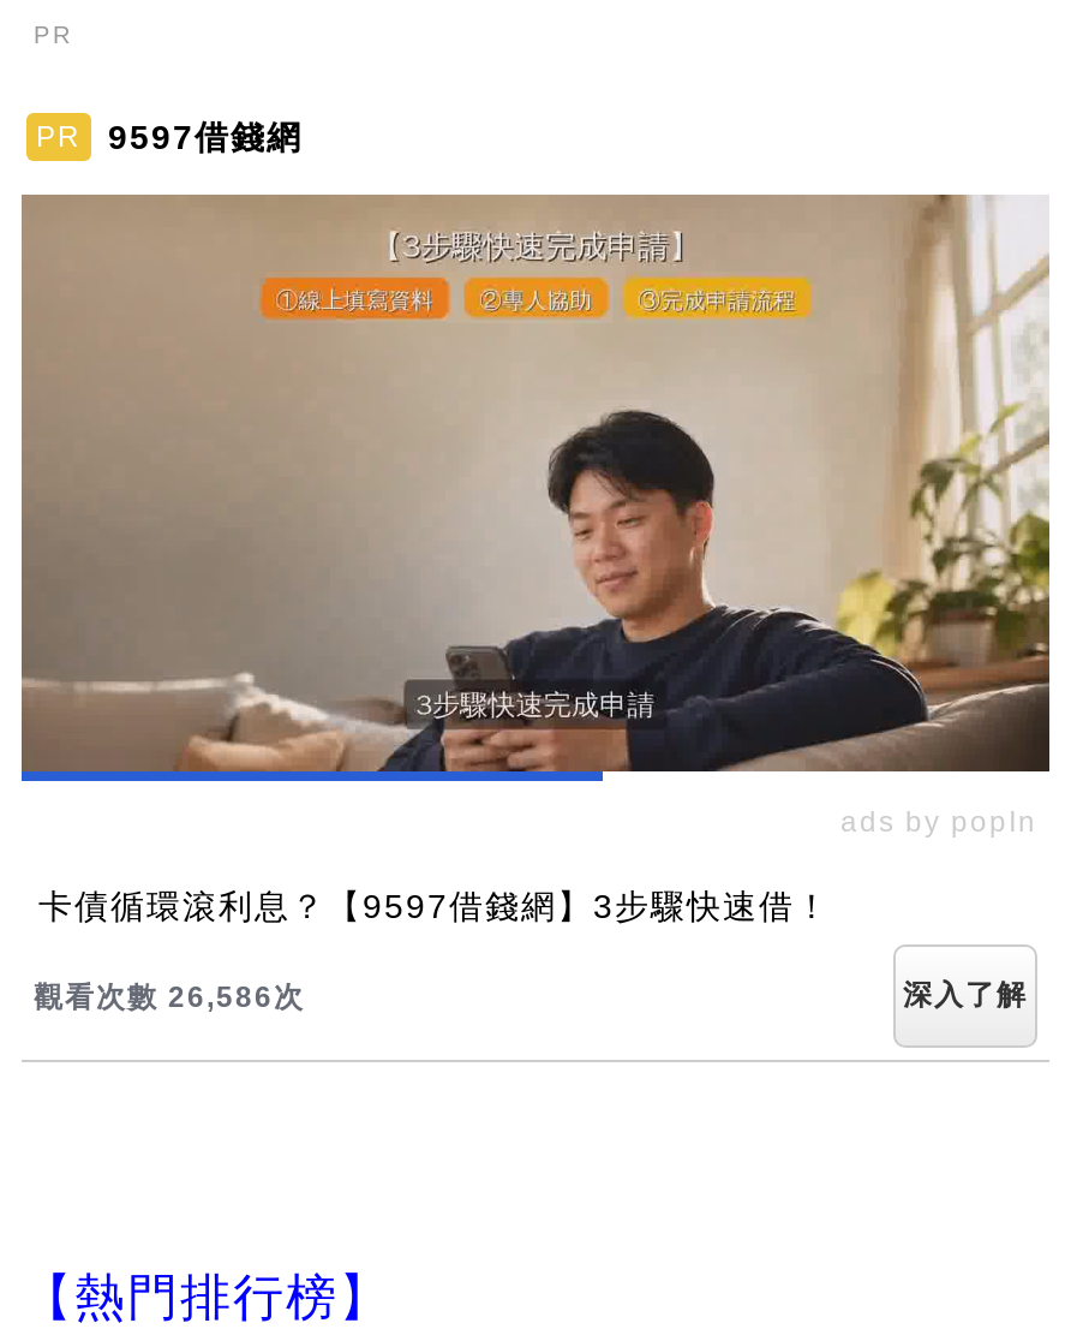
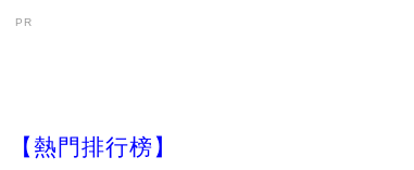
[36,117,303,156] PR | 9597借錢網 -> none
[19,192,1052,1015] [image] | ads by popIn | 卡債循環滾利息？【9597借錢網】3步驟快速借！ | 觀看次數 26,586次 | 深入了解 -> none

